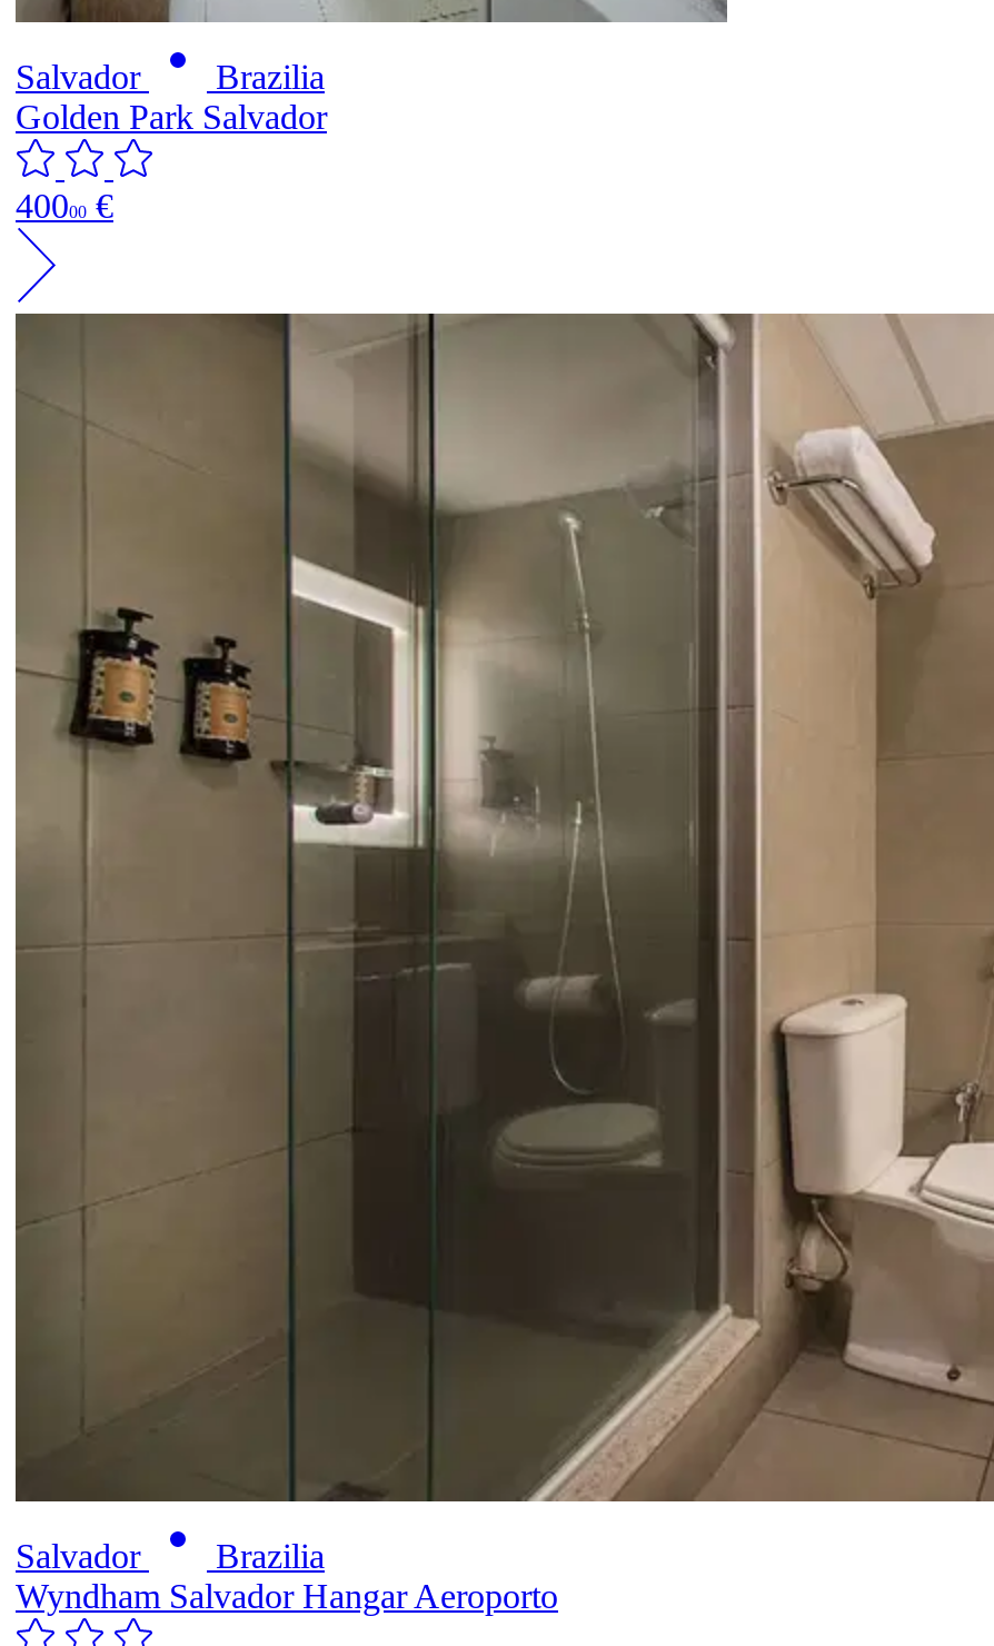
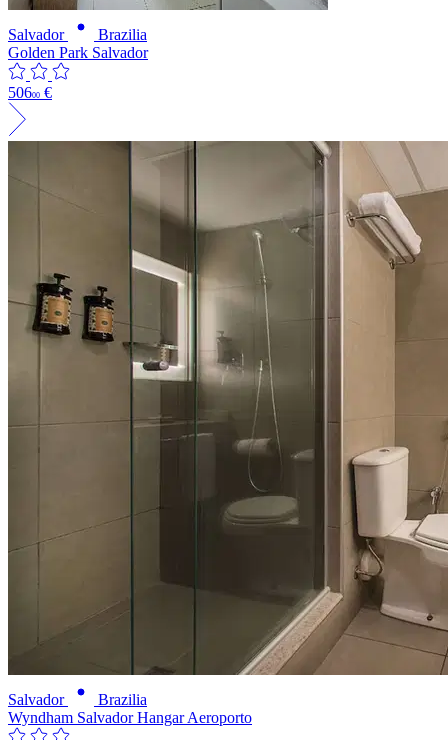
[16,186,113,224] 40000 € -> [8,84,52,101] 50600 €

